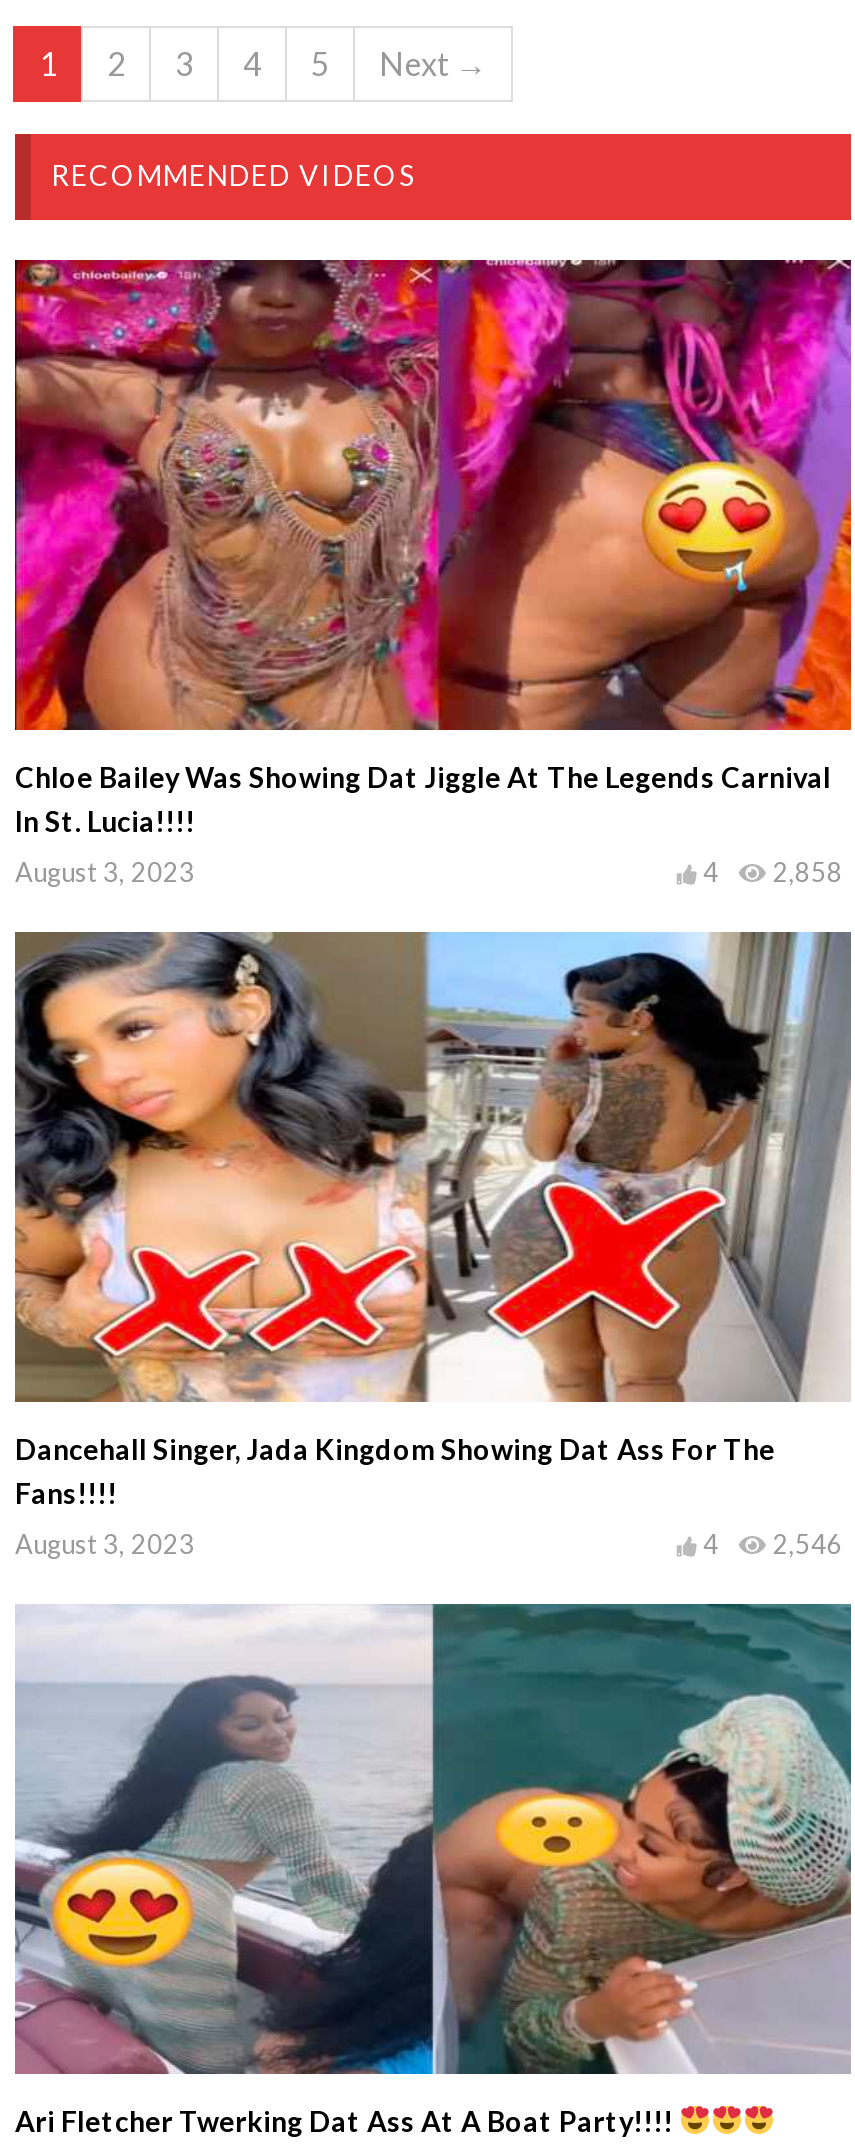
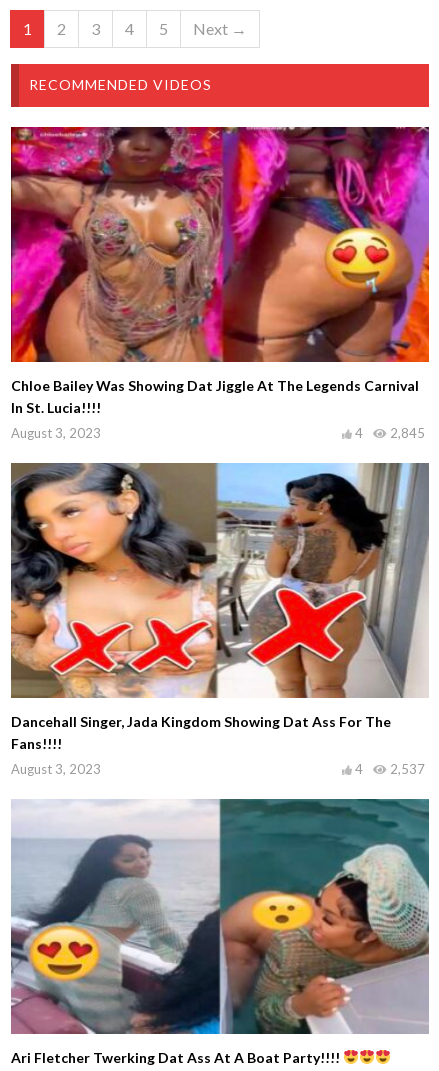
[703,855,843,887] 4 2,858 -> [355,425,425,441] 4 2,845
[703,1528,843,1560] 4 2,546 -> [355,761,425,777] 4 2,537

